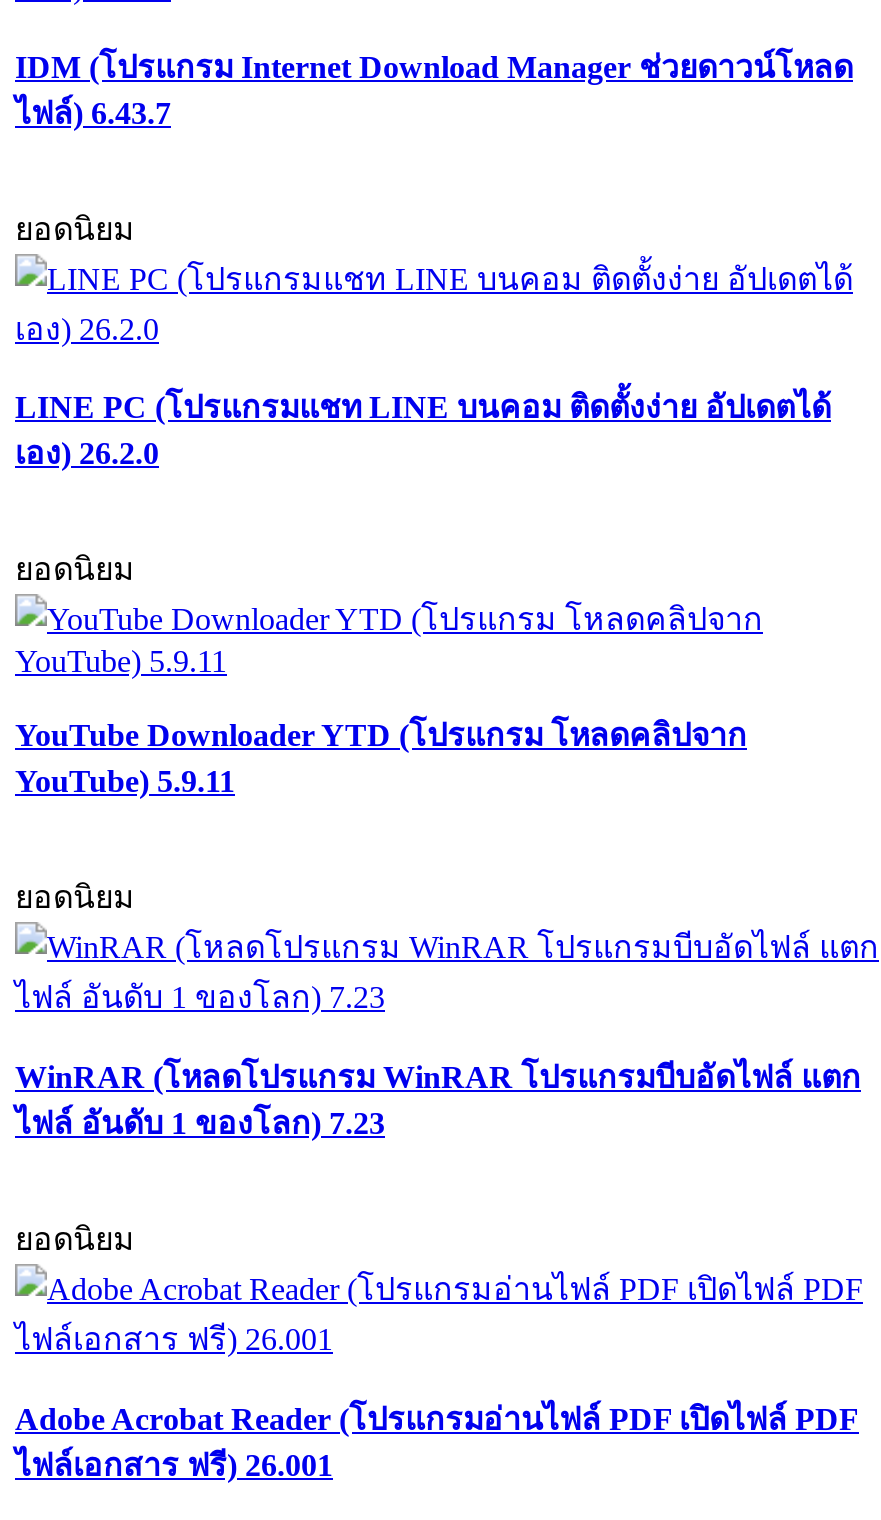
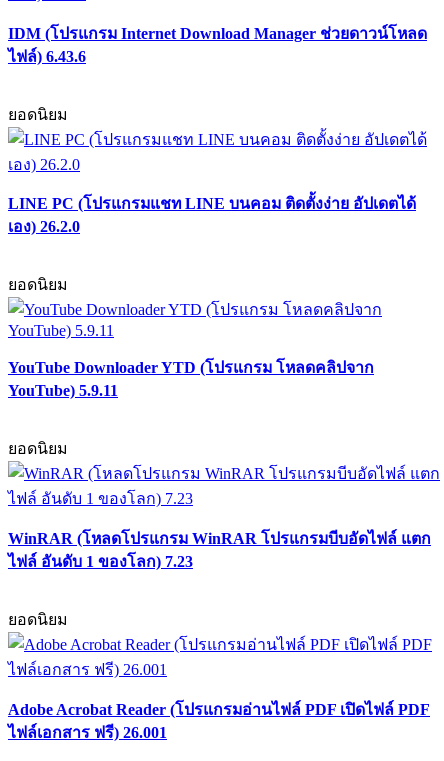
[15,95,171,129] ไฟล์) 6.43.7 -> [8,48,86,65] ไฟล์) 6.43.6

